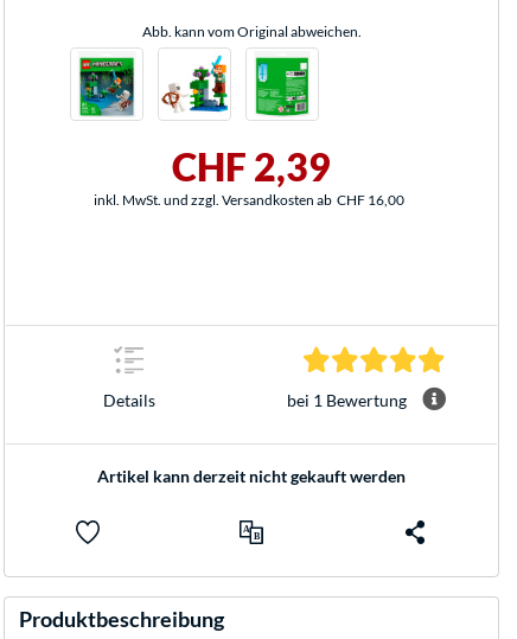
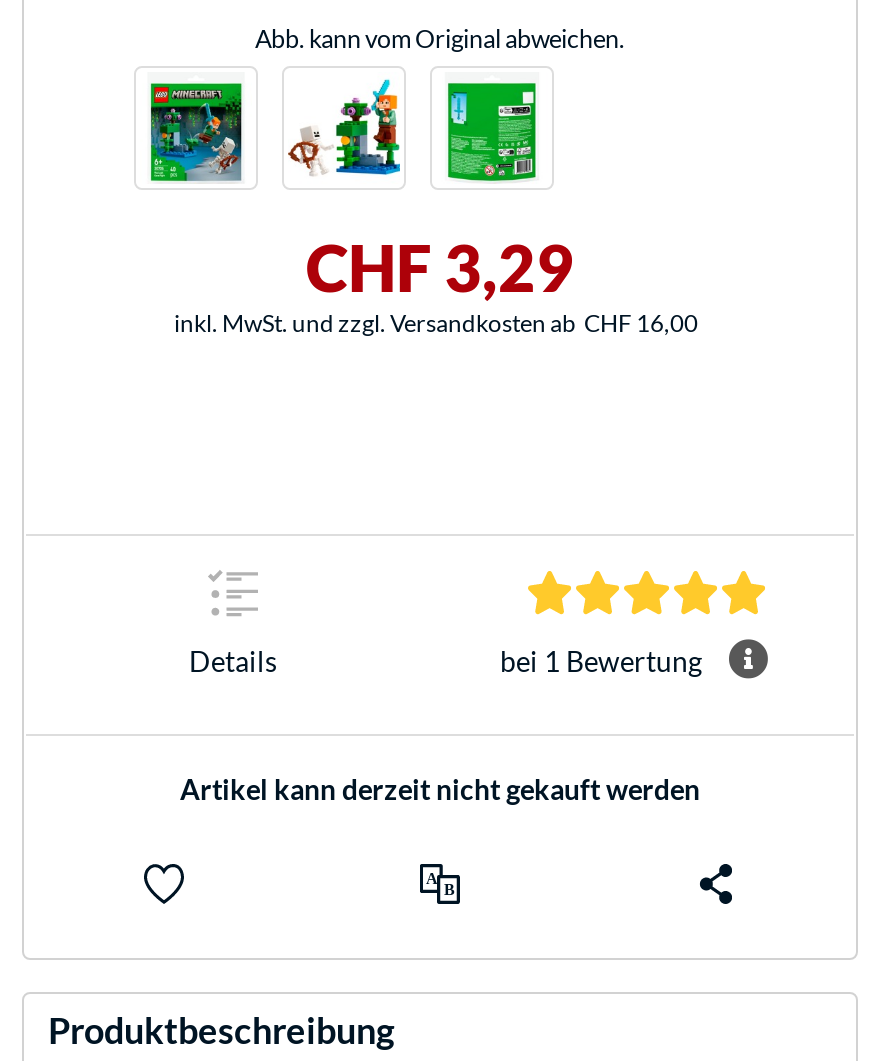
[172,144,331,190] CHF 2,39 -> [306,228,574,306] CHF 3,29

